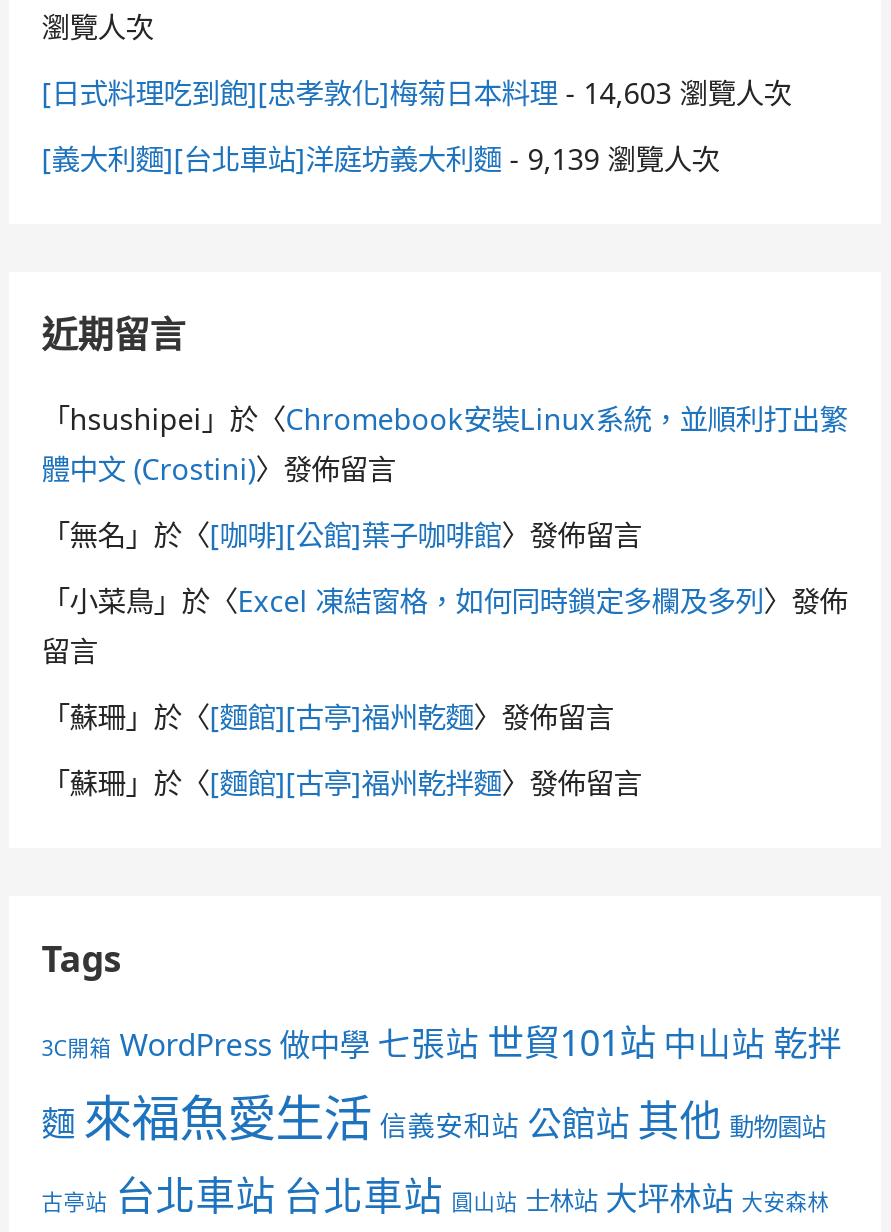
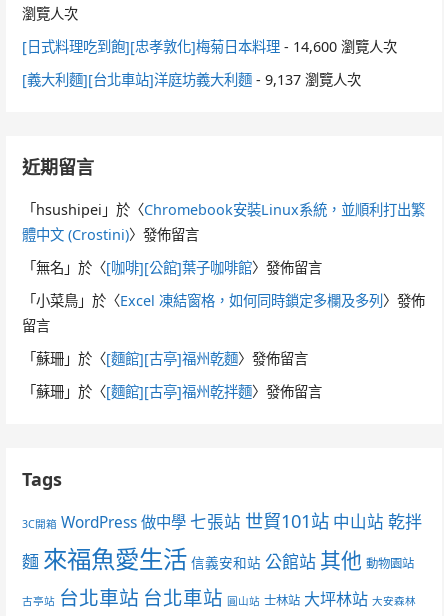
[41,75,791,113] [日式料理吃到飽][忠孝敦化]梅菊日本料理- 14,603 瀏覽人次 -> [22,37,397,56] [日式料理吃到飽][忠孝敦化]梅菊日本料理- 14,600 瀏覽人次
[41,141,719,179] [義大利麵][台北車站]洋庭坊義大利麵- 9,139 瀏覽人次 -> [22,70,361,89] [義大利麵][台北車站]洋庭坊義大利麵- 9,137 瀏覽人次

